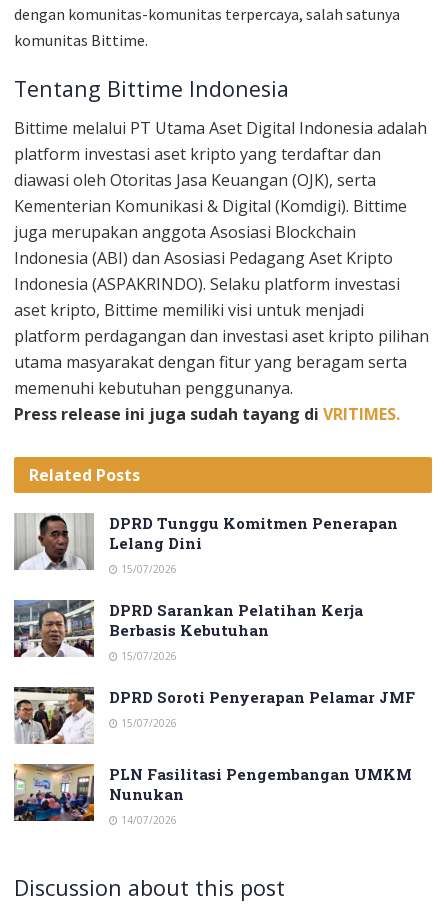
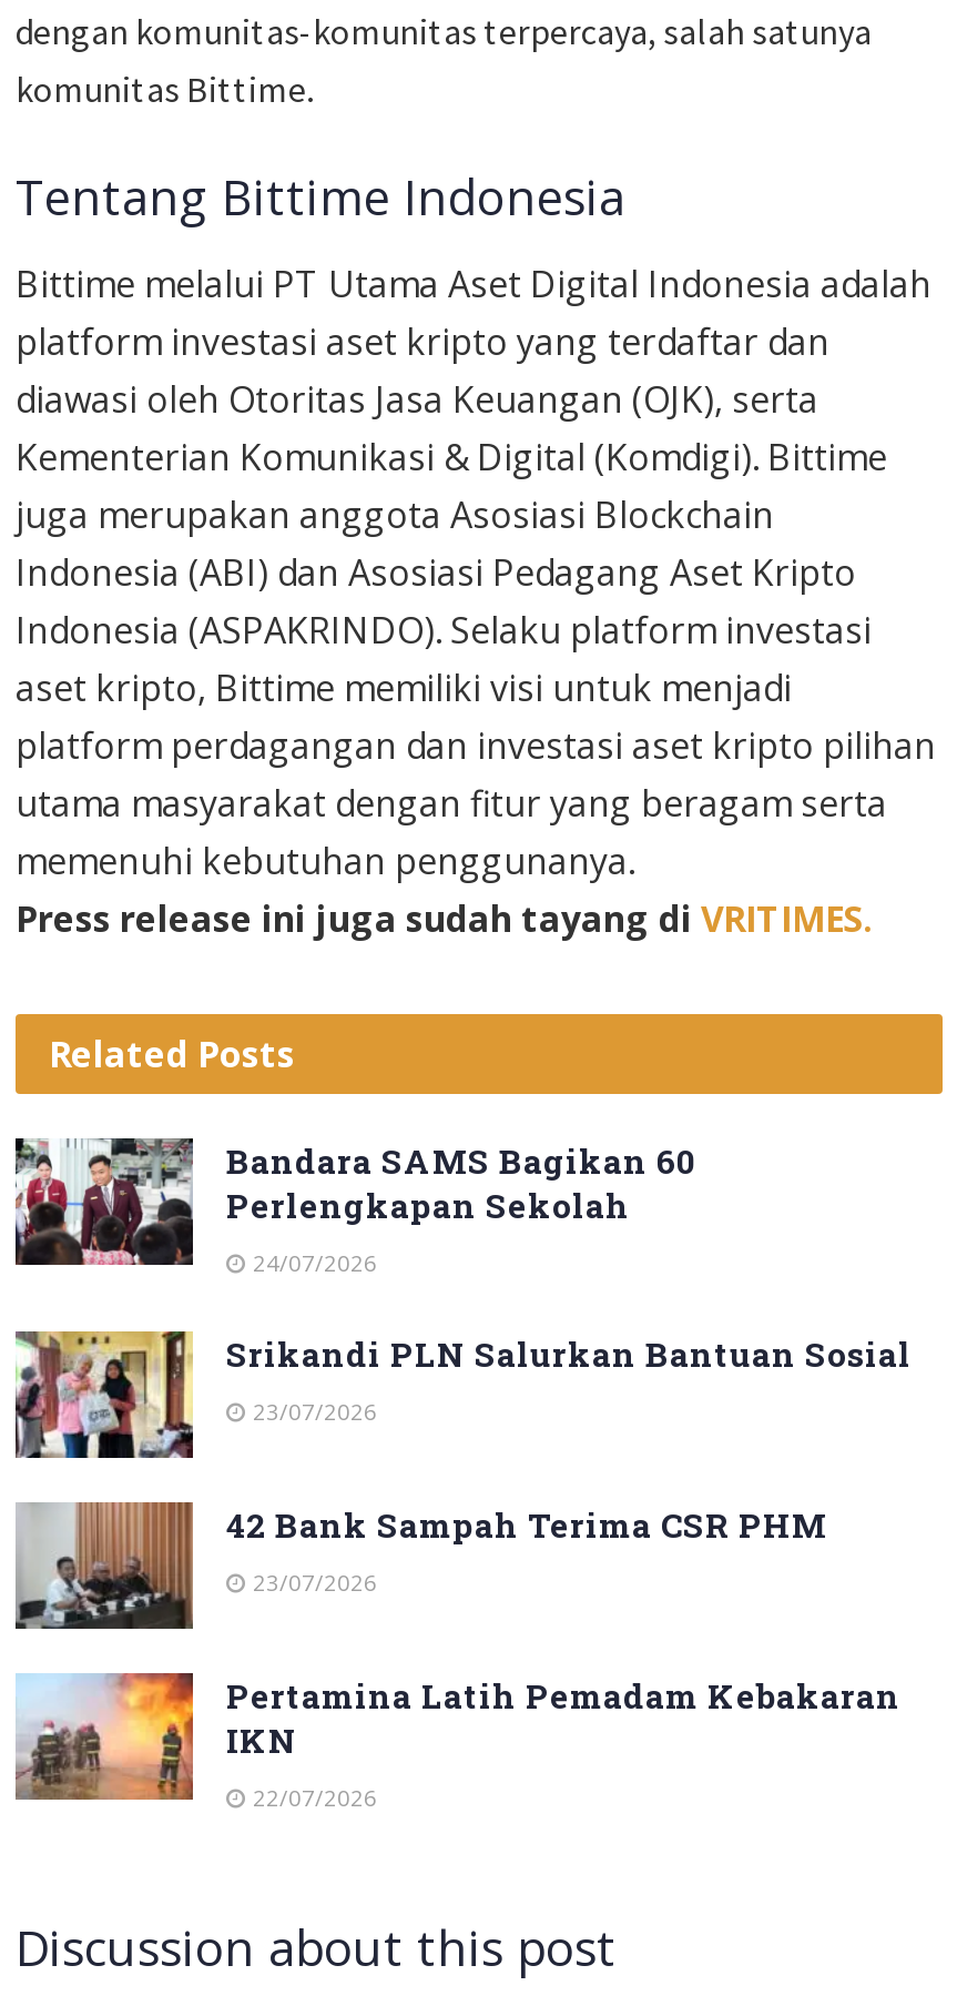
[14,512,398,575] [image] | DPRD Tunggu Komitmen Penerapan | Lelang Dini | 15/07/2026 -> [13,1136,696,1277] [image] | Bandara SAMS Bagikan 60 | Perlengkapan Sekolah | 24/07/2026
[13,599,363,662] [image] | DPRD Sarankan Pelatihan Kerja | Berbasis Kebutuhan | 15/07/2026 -> [16,1329,912,1460] [image] | Srikandi PLN Salurkan Bantuan Sosial | 23/07/2026
[14,686,415,745] [image] | DPRD Soroti Penyerapan Pelamar JMF | 15/07/2026 -> [13,1500,827,1631] [image] | 42 Bank Sampah Terima CSR PHM | 23/07/2026
[13,763,412,827] [image] | PLN Fasilitasi Pengembangan UMKM | Nunukan | 14/07/2026 -> [16,1671,900,1813] [image] | Pertamina Latih Pemadam Kebakaran | IKN | 22/07/2026

